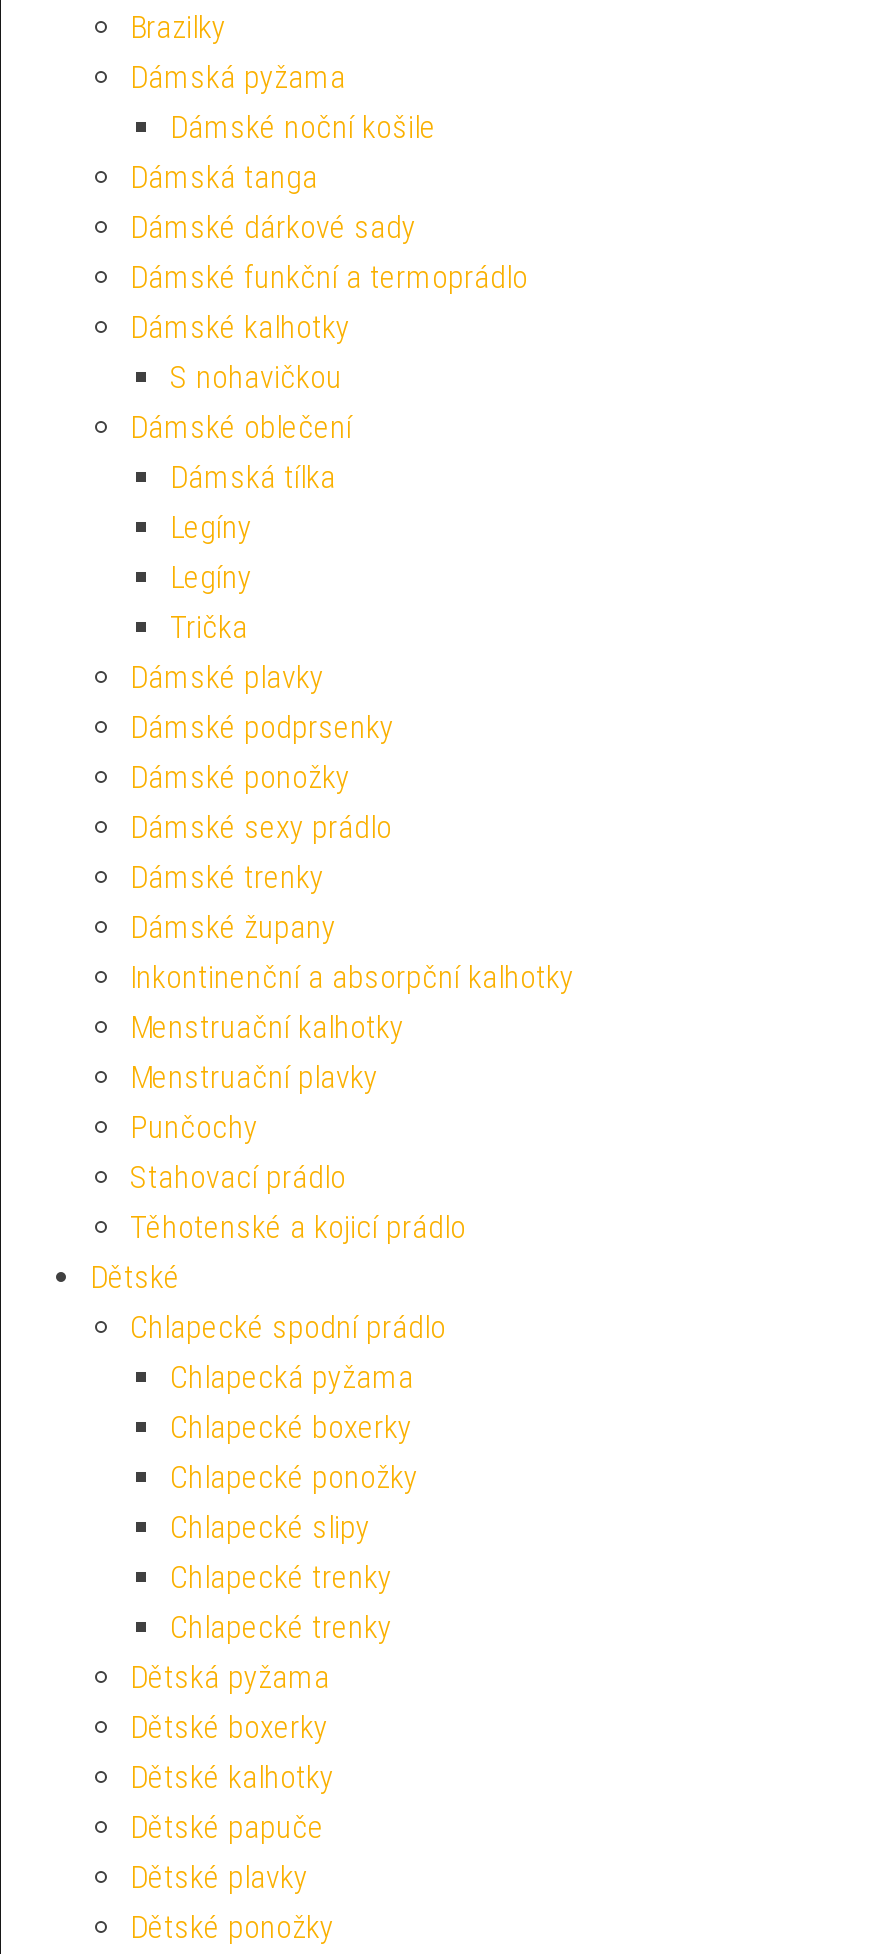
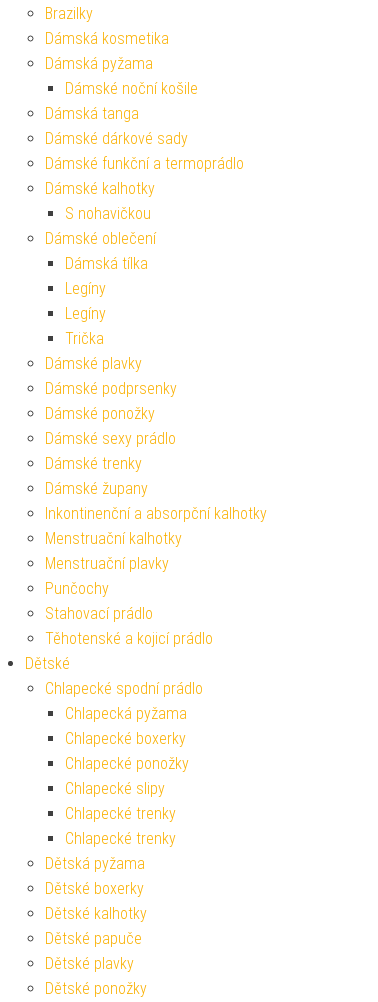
none -> [45,29,169,48] Dámská kosmetika

